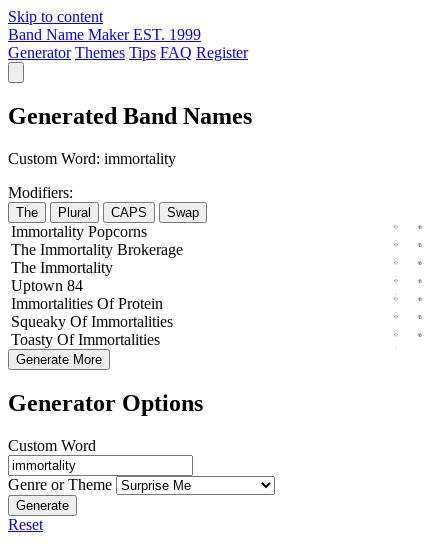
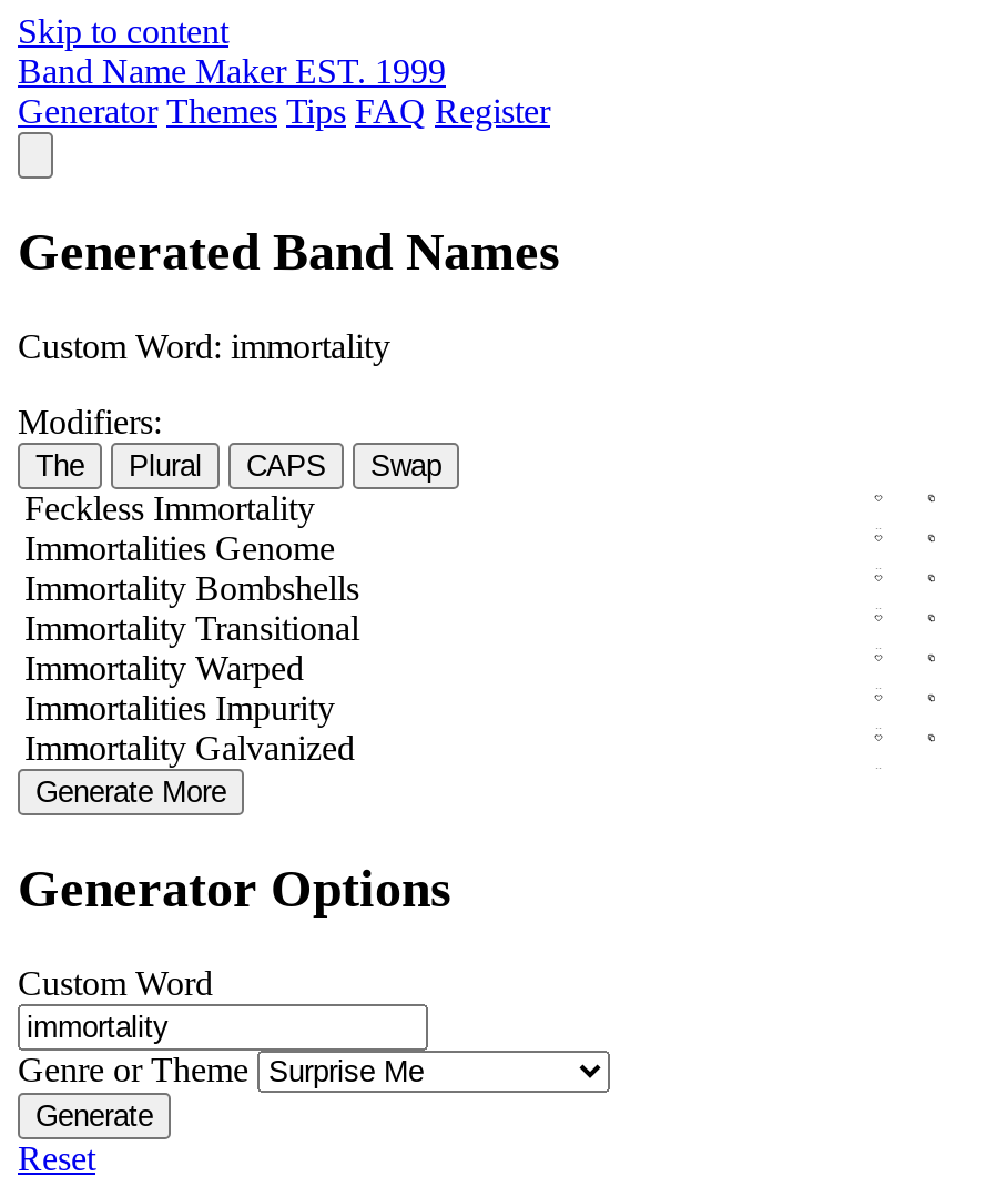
[11,223,183,348] Immortality Popcorns | The Immortality Brokerage | The Immortality | Uptown 84 | Immortalities Of Protein | Squeaky Of Immortalities | Toasty Of Immortalities -> [24,489,359,766] Feckless Immortality | Immortalities Genome | Immortality Bombshells | Immortality Transitional | Immortality Warped | Immortalities Impurity | Immortality Galvanized

